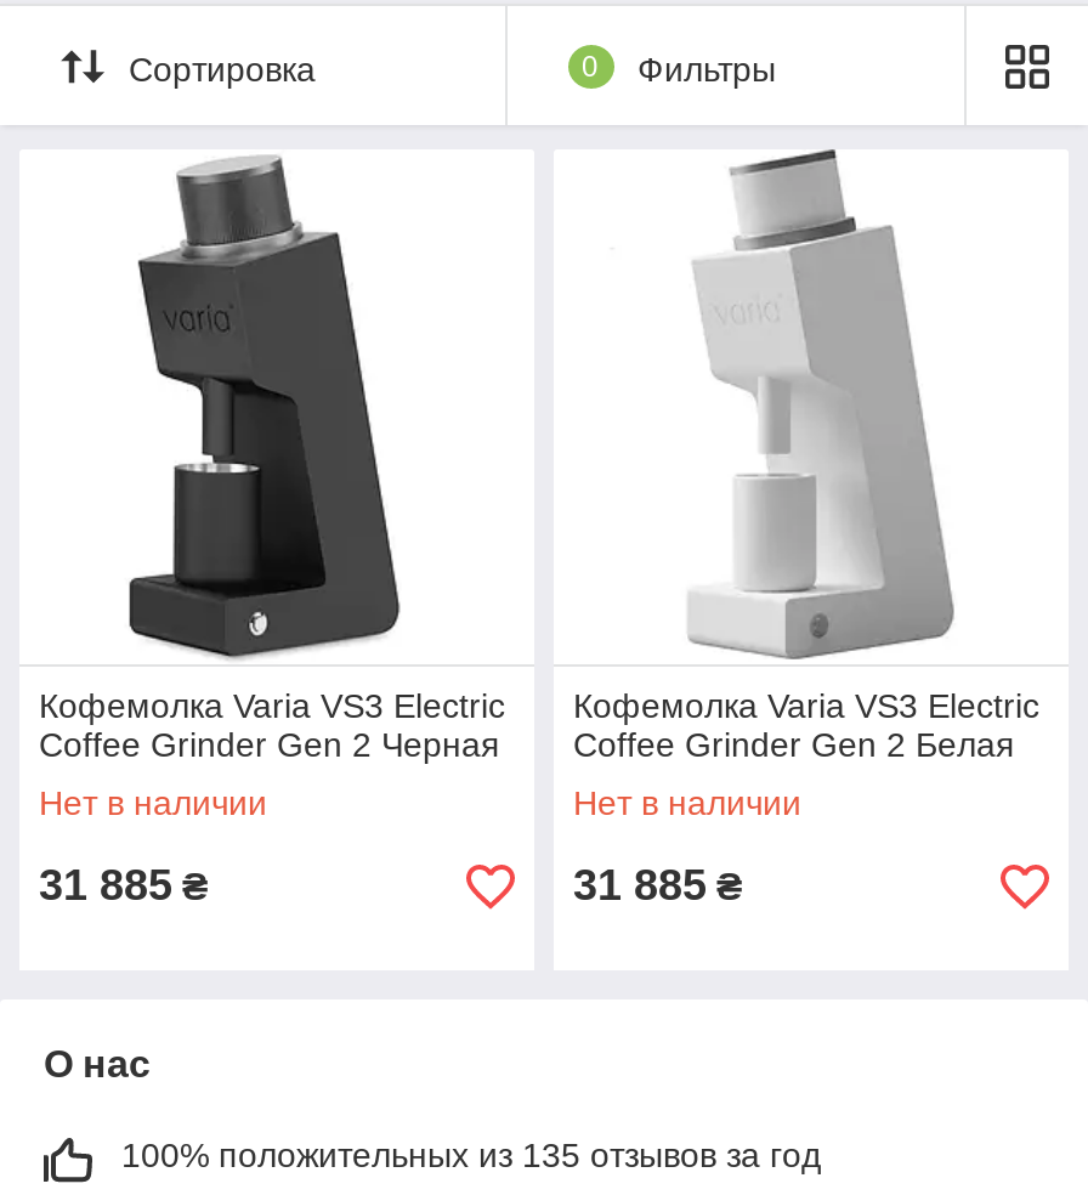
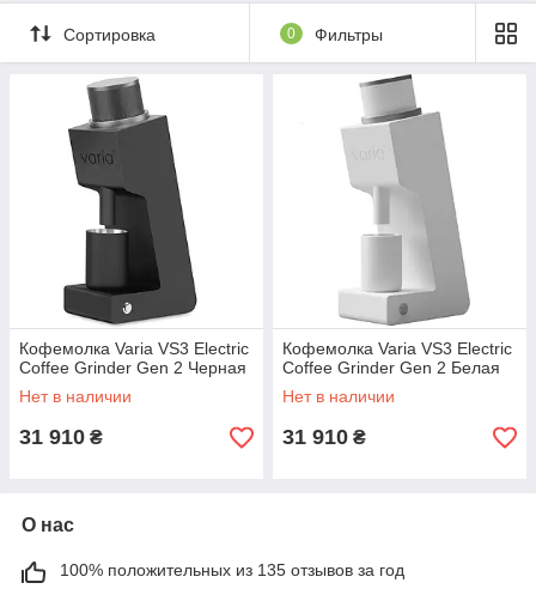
[39,861,209,910] 31 885 ₴ -> [19,425,103,449] 31 910 ₴
[573,861,743,910] 31 885 ₴ -> [282,425,366,449] 31 910 ₴

